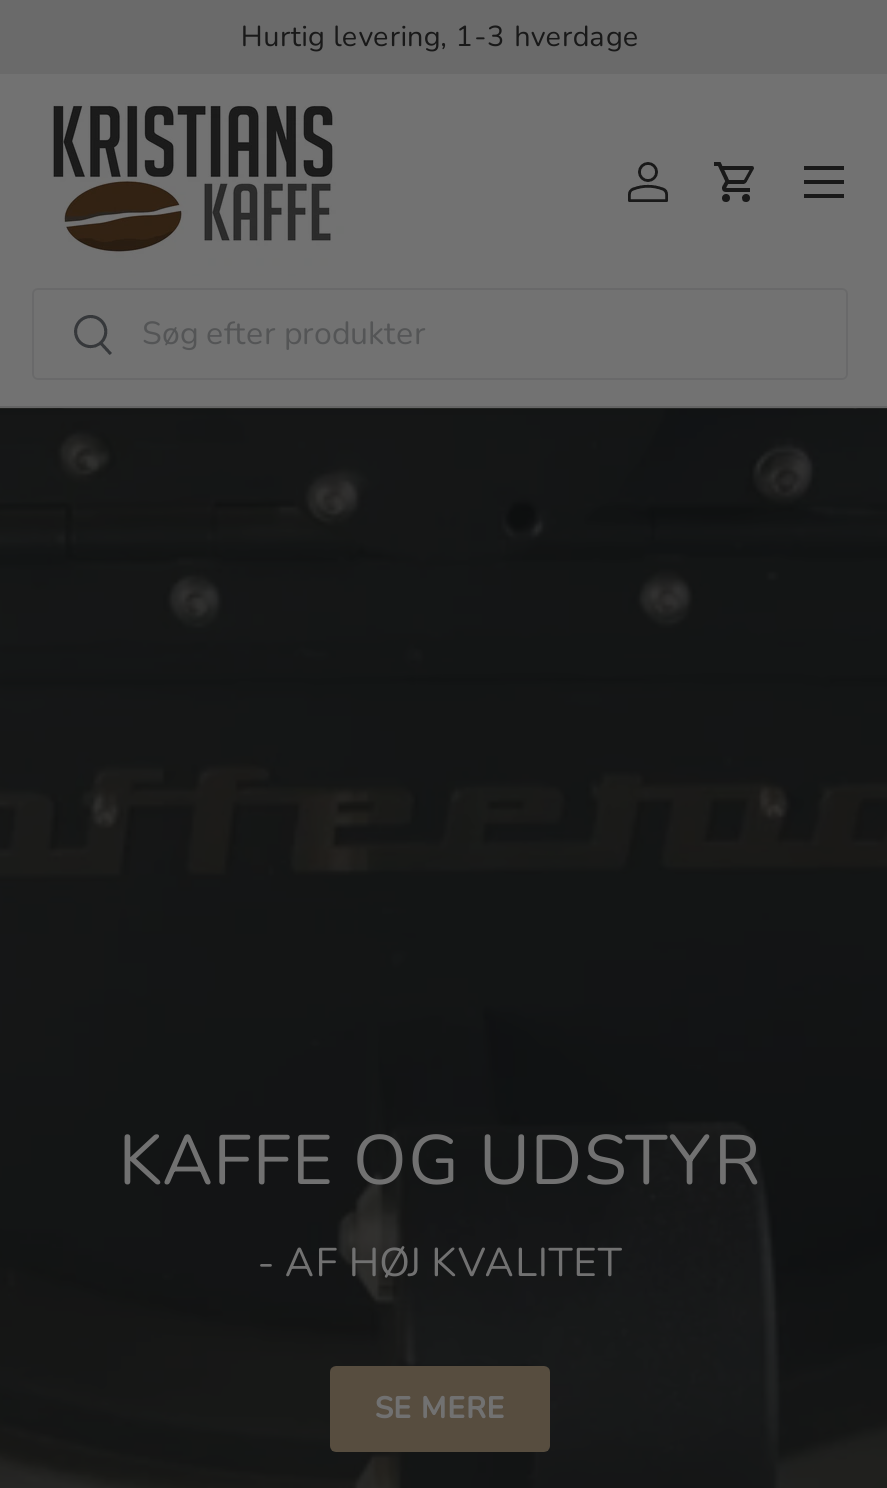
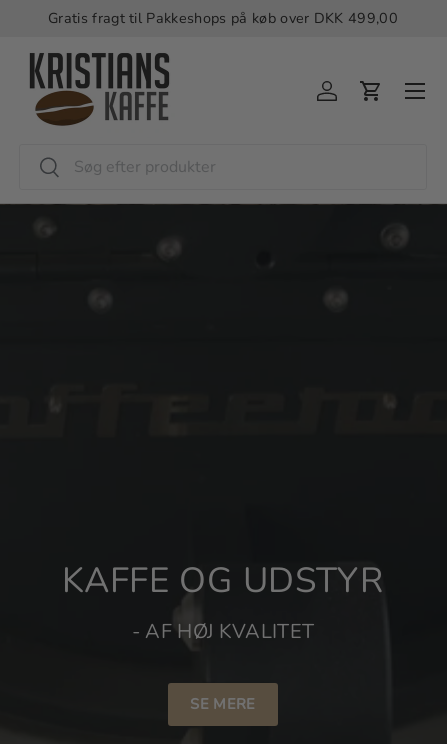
[241,16,639,56] Hurtig levering, 1-3 hverdage -> [48,8,398,28] Gratis fragt til Pakkeshops på køb over DKK 499,00

